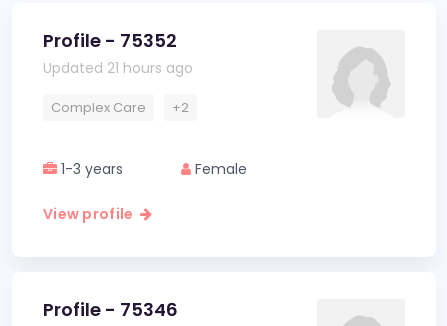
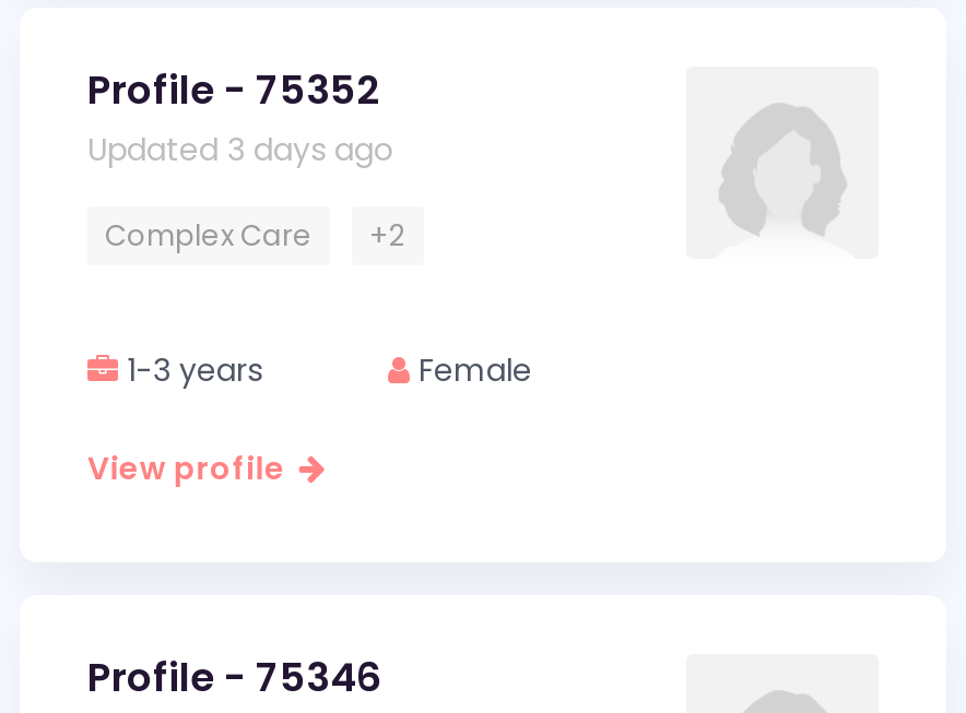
[43,58,193,78] Updated 21 hours ago -> [87,128,393,171] Updated 3 days ago

